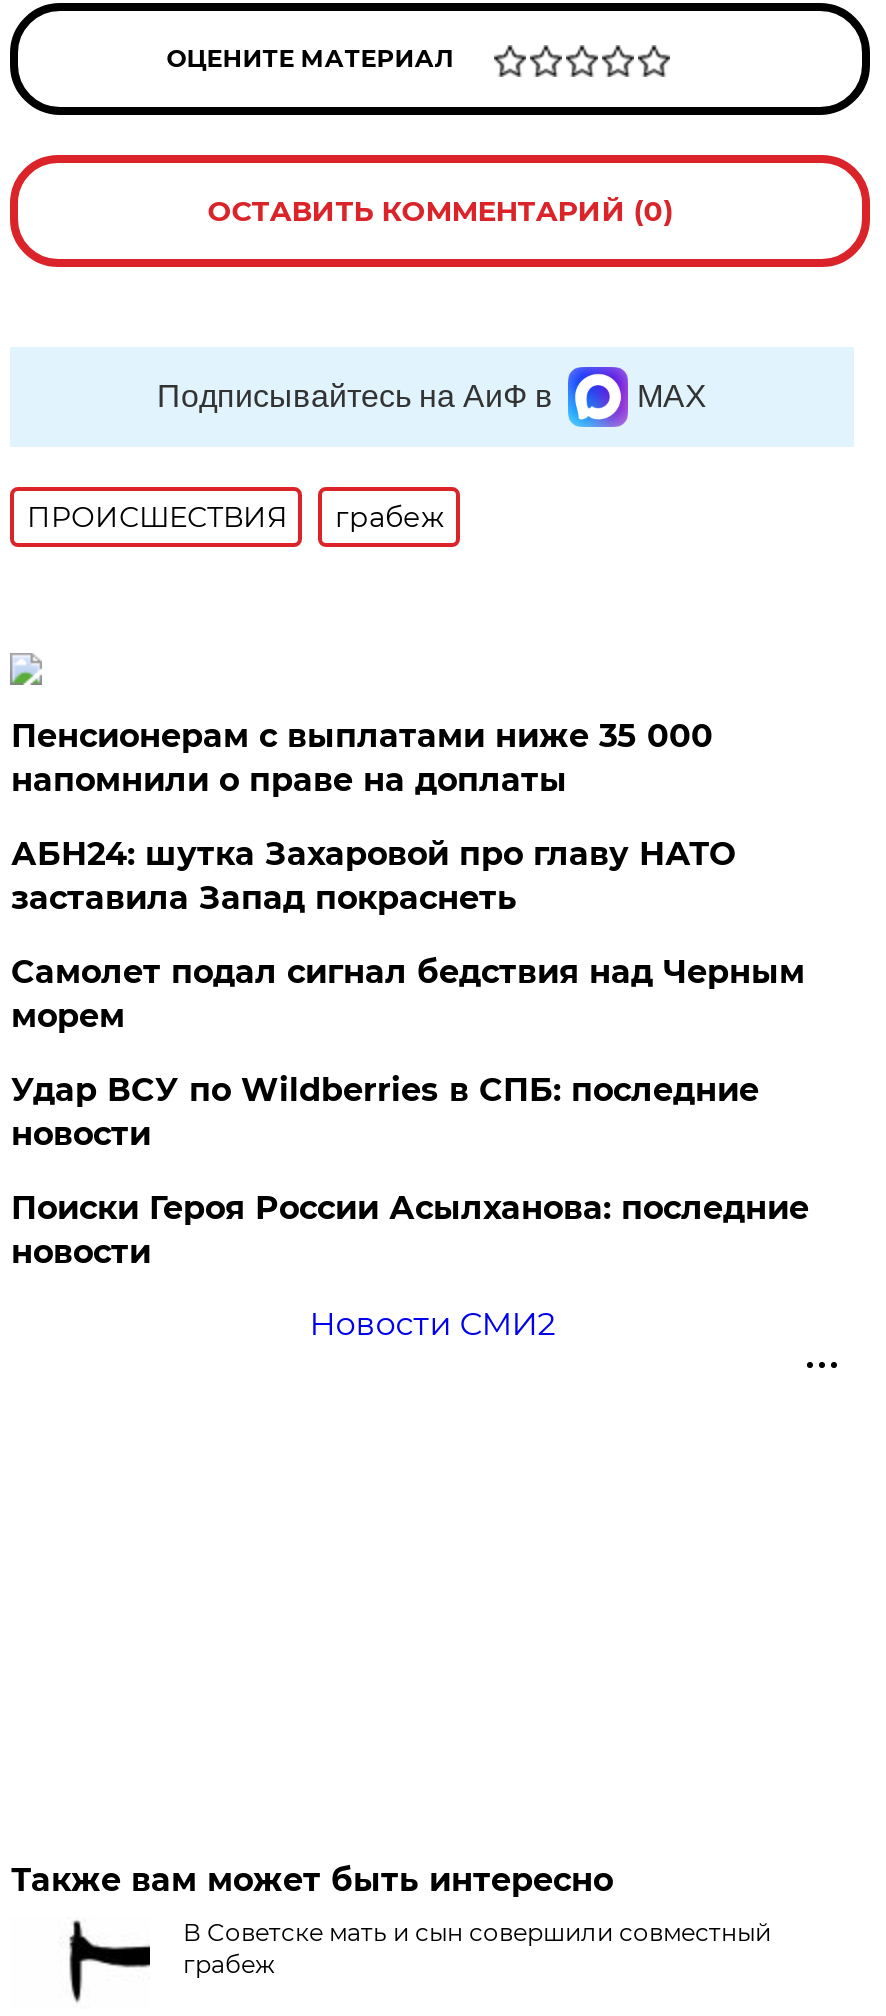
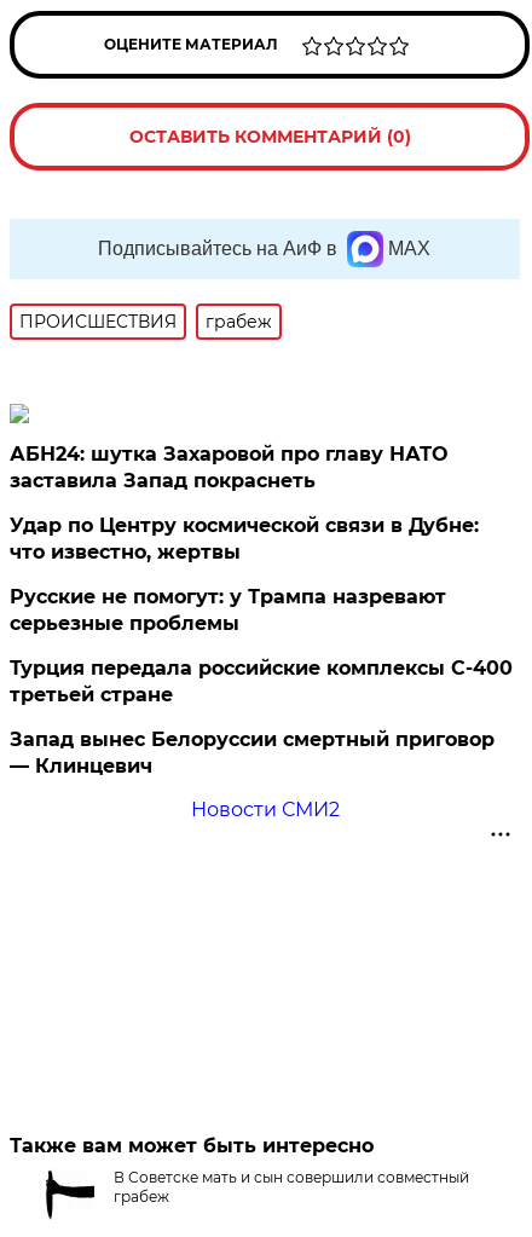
[11,717,713,799] Пенсионерам с выплатами ниже 35 000 | напомнили о праве на доплаты -> none
moved [11,835,735,917] -> [10,442,448,492]: АБН24: шутка Захаровой про главу НАТО | заставила Запад покраснеть
[11,953,809,1271] Самолет подал сигнал бедствия над Черным | морем | Удар ВСУ по Wildberries в СПБ: последние | новости | Поиски Героя России Асылханова: последние | новости -> [10,514,513,777] Удар по Центру космической связи в Дубне: | что известно, жертвы | Русские не помогут: у Трампа назревают | серьезные проблемы | Турция передала российские комплексы С-400 | третьей стране | Запад вынес Белоруссии смертный приговор | — Клинцевич

